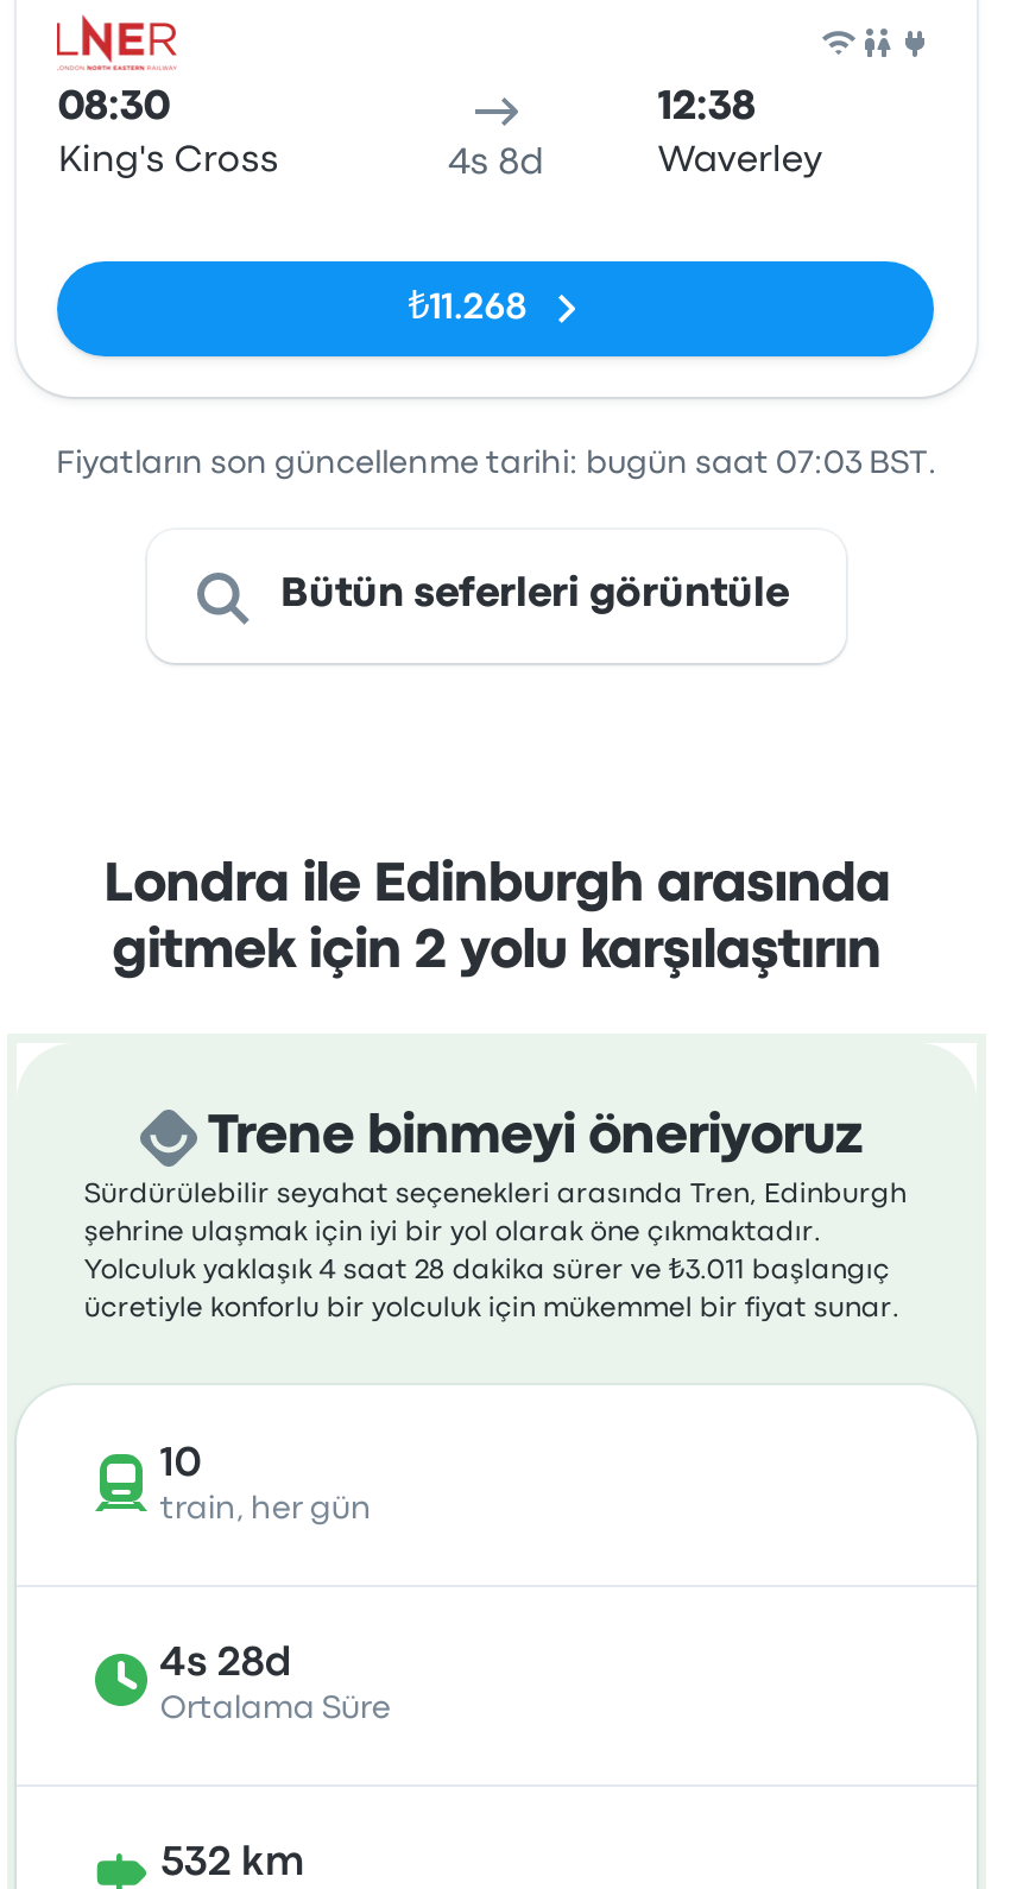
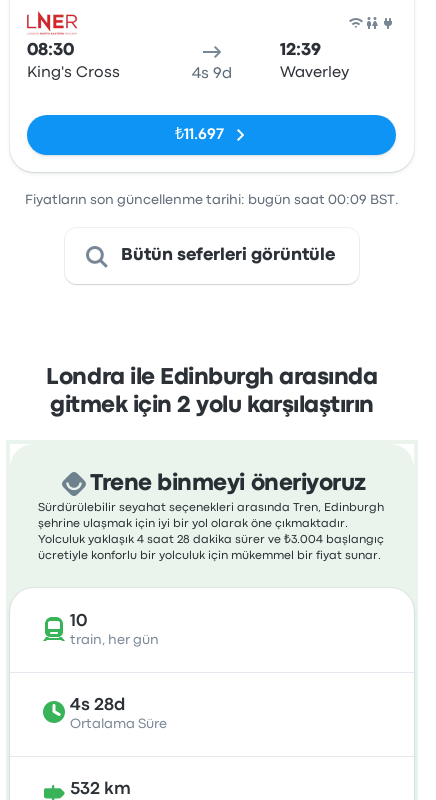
[658,90,755,126] 12:38 -> [280,43,321,58] 12:39
[449,147,544,181] 4s 8d -> [192,67,232,81] 4s 9d
[408,292,527,326] ₺11.268 -> [175,128,224,142] ₺11.697
[56,449,937,478] Fiyatların son güncellenme tarihi: bugün saat 07:03 BST. -> [25,194,399,206] Fiyatların son güncellenme tarihi: bugün saat 00:09 BST.
[84,1259,890,1283] Yolculuk yaklaşık 4 saat 28 dakika sürer ve ₺3.011 başlangıç -> [38,535,384,545] Yolculuk yaklaşık 4 saat 28 dakika sürer ve ₺3.004 başlangıç

